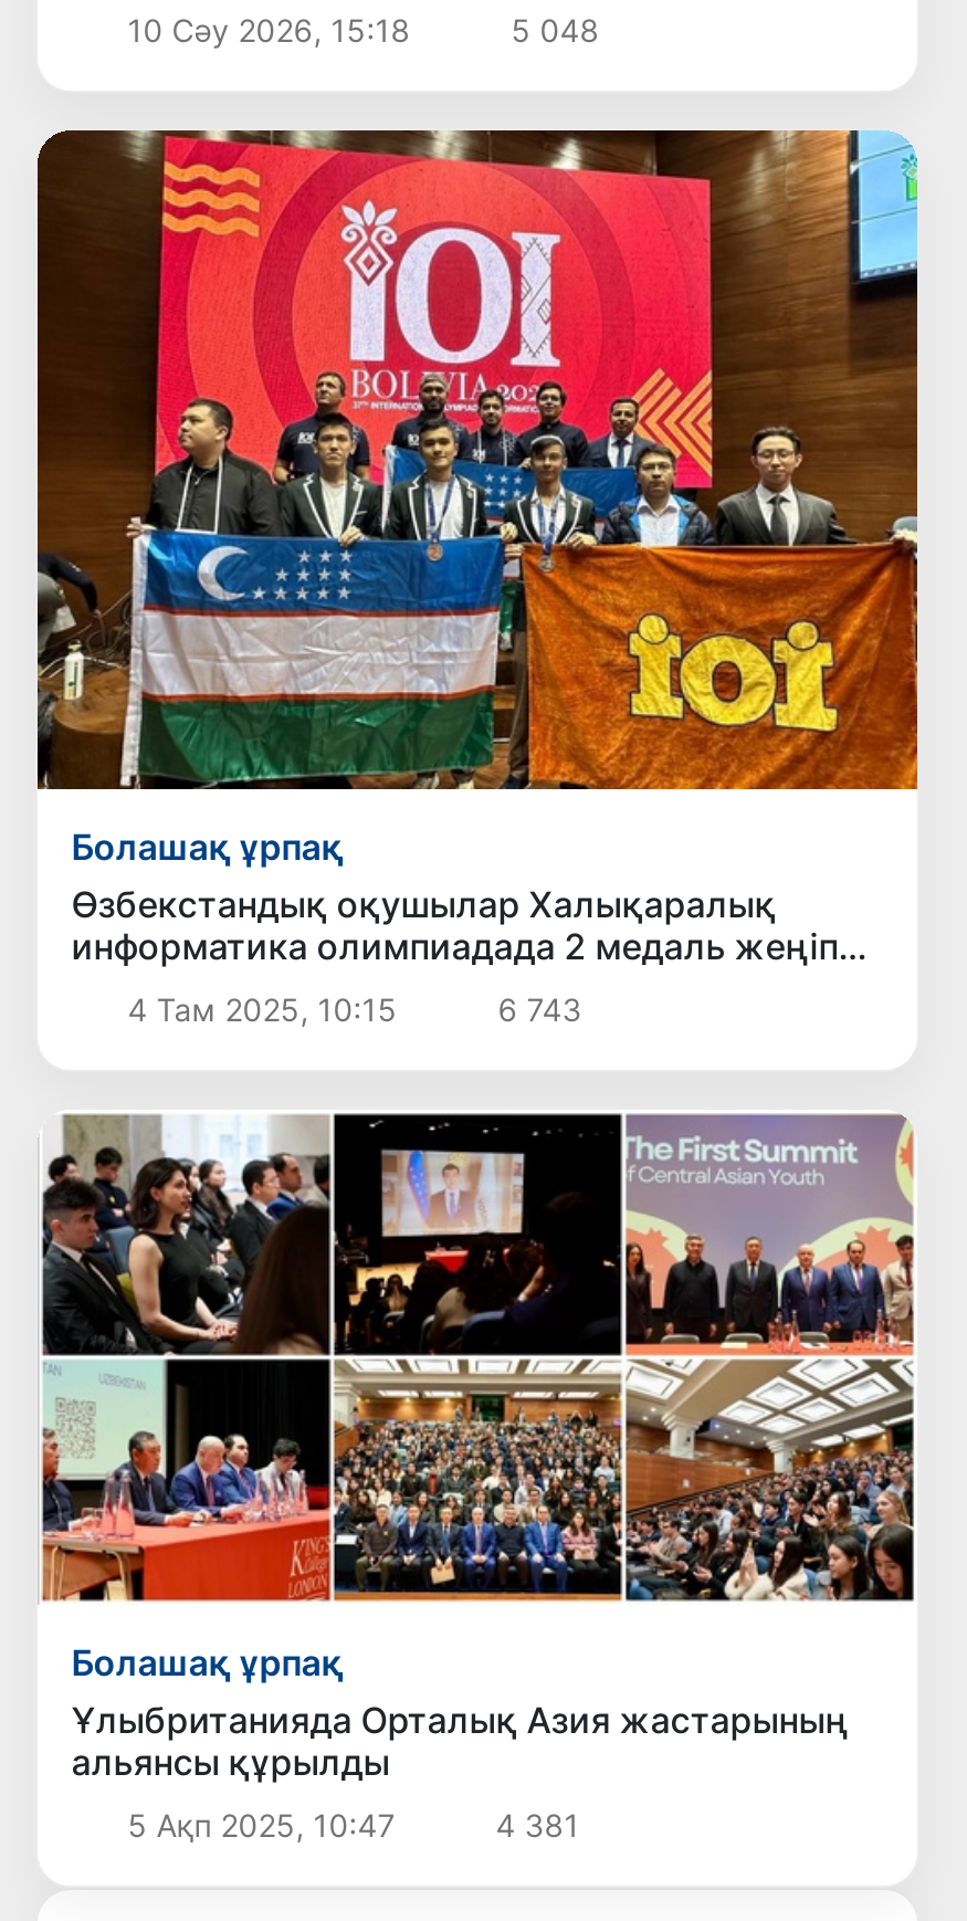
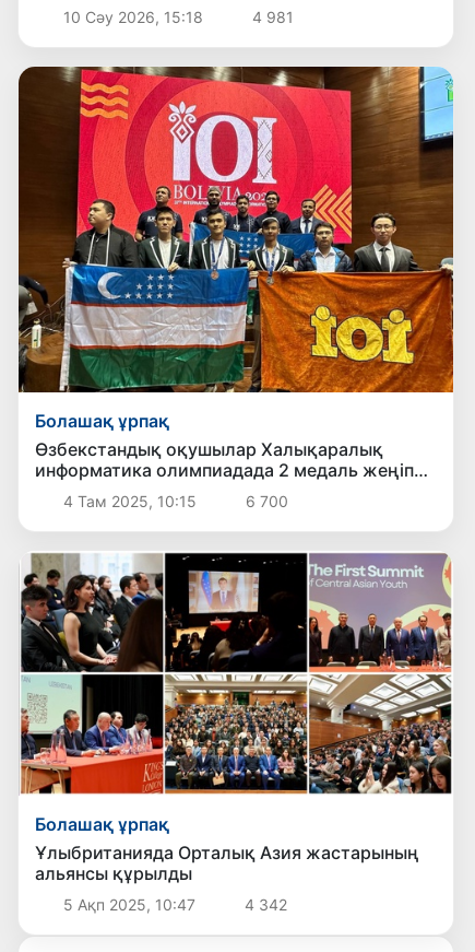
[502,11,599,49] 5 048 -> [248,8,294,26] 4 981
[489,991,582,1028] 6 743 -> [242,492,288,511] 6 700
[487,1805,580,1843] 4 381 -> [240,895,287,913] 4 342

